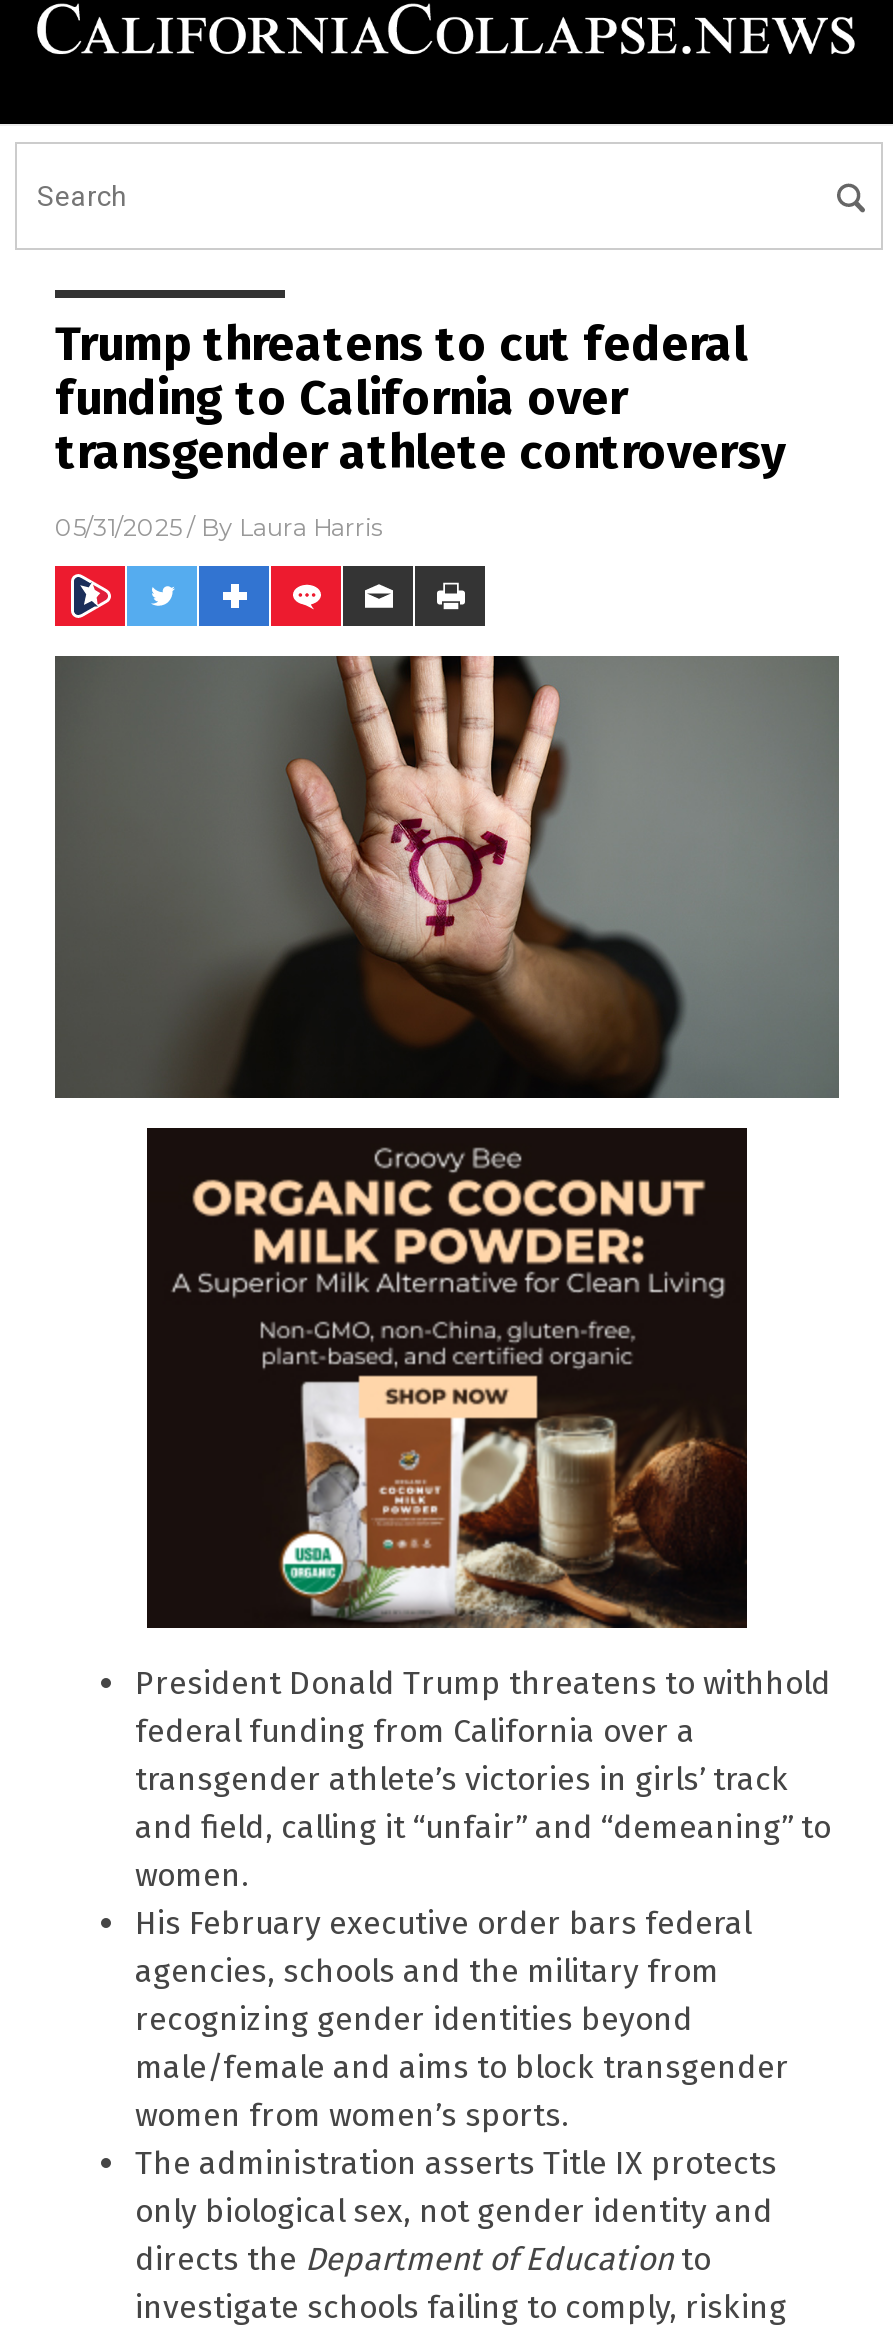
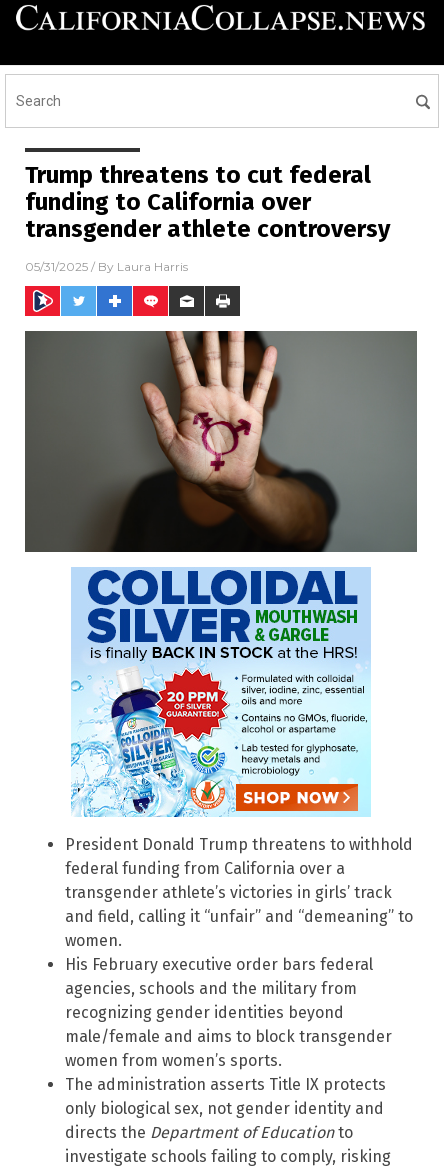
[145,1126,749,1630] [image] -> [70,567,371,818] [image]

